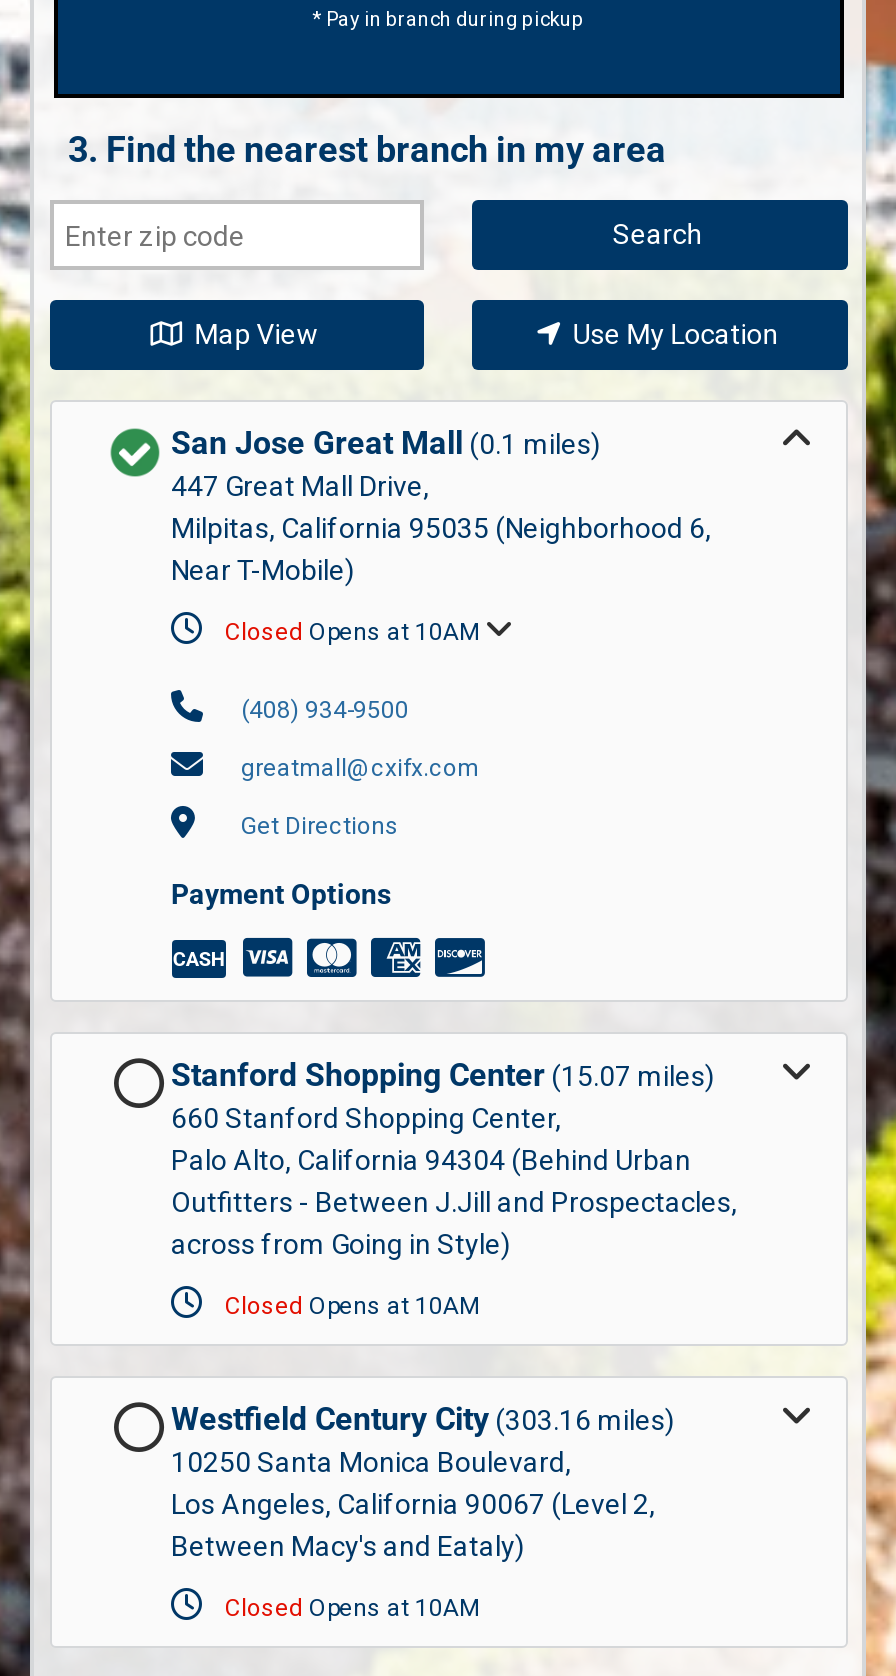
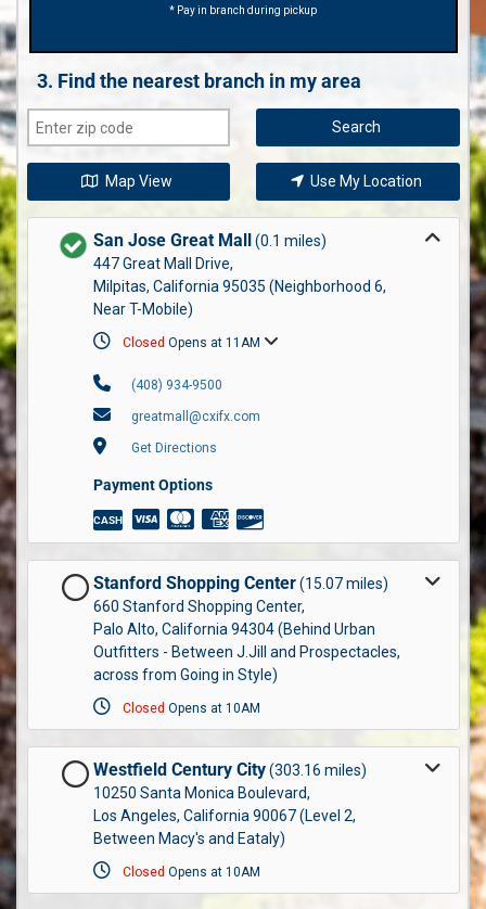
[225,618,479,646] Closed Opens at 10AM -> [122,335,260,350] Closed Opens at 11AM

